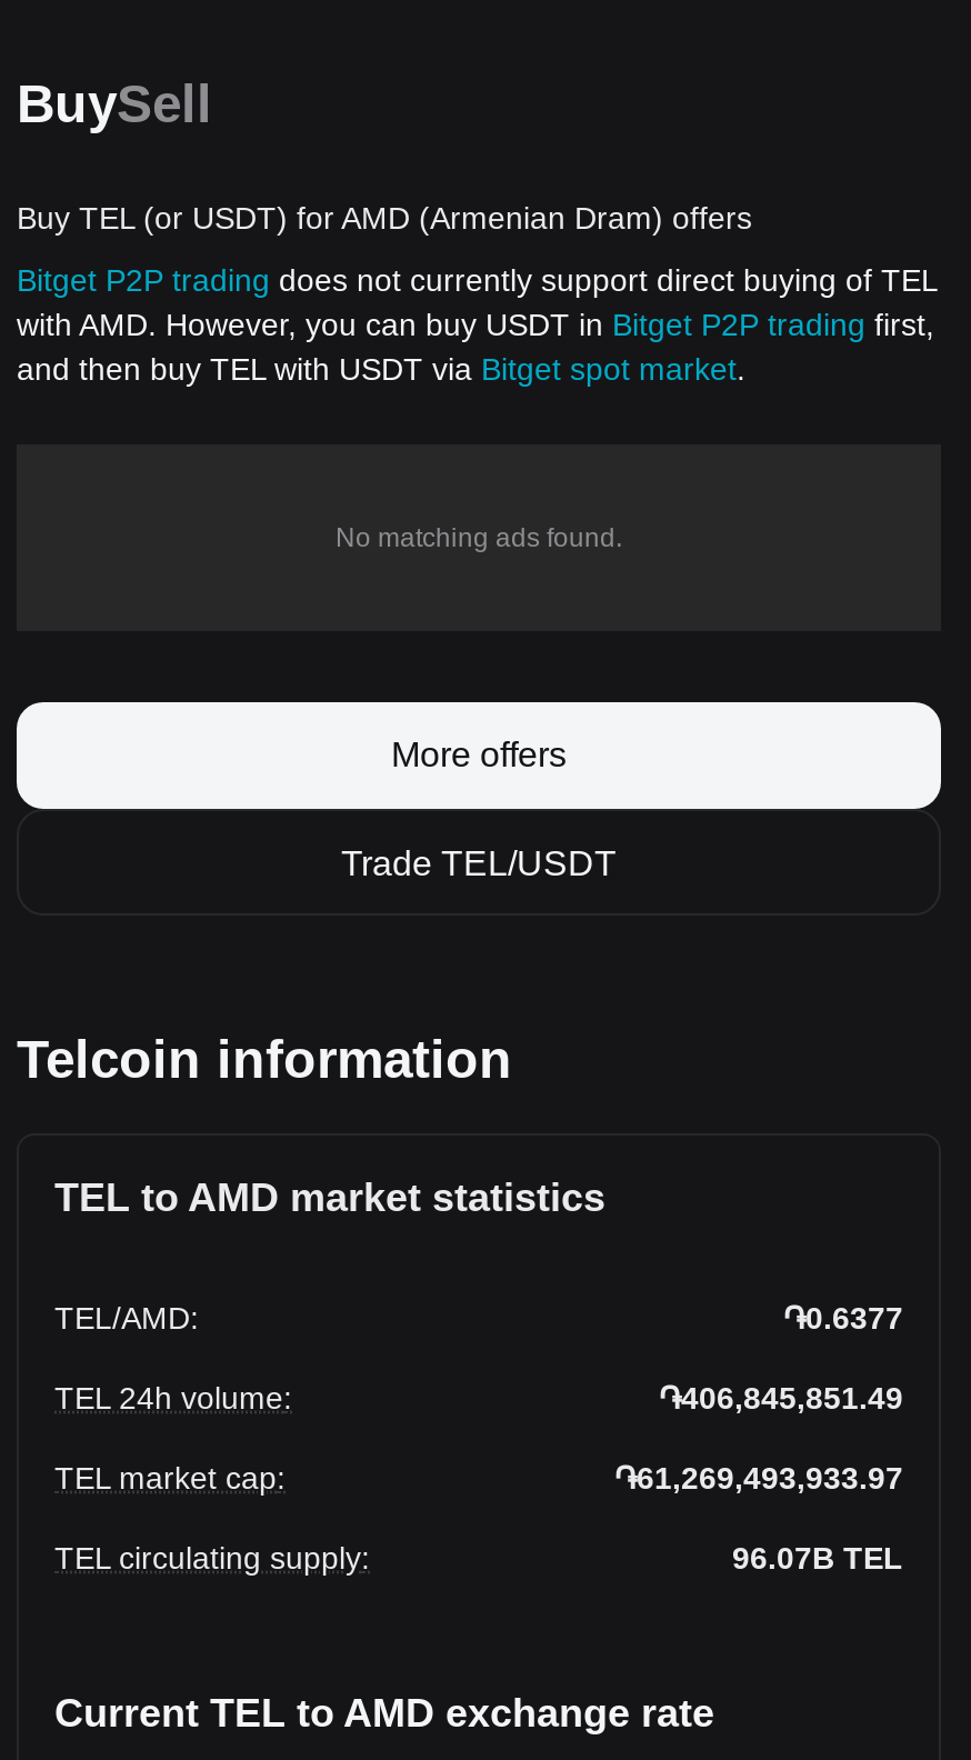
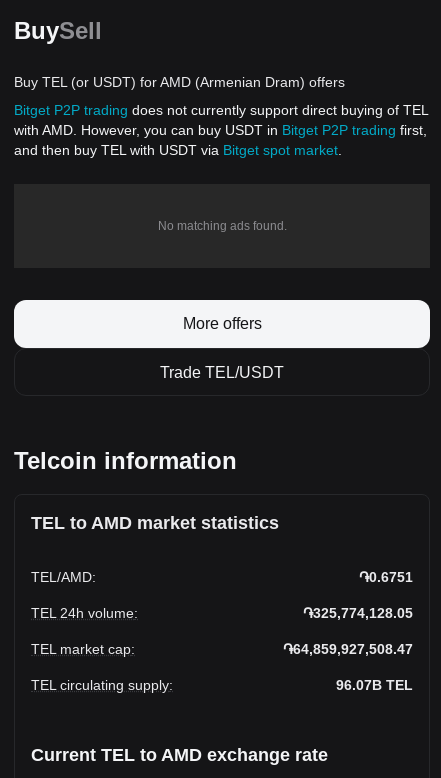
[783,1300,903,1336] ֏0.6377 -> [359,569,413,585] ֏0.6751
[659,1380,903,1416] ֏406,845,851.49 -> [303,605,413,621] ֏325,774,128.05
[614,1460,903,1496] ֏61,269,493,933.97 -> [283,641,413,657] ֏64,859,927,508.47

